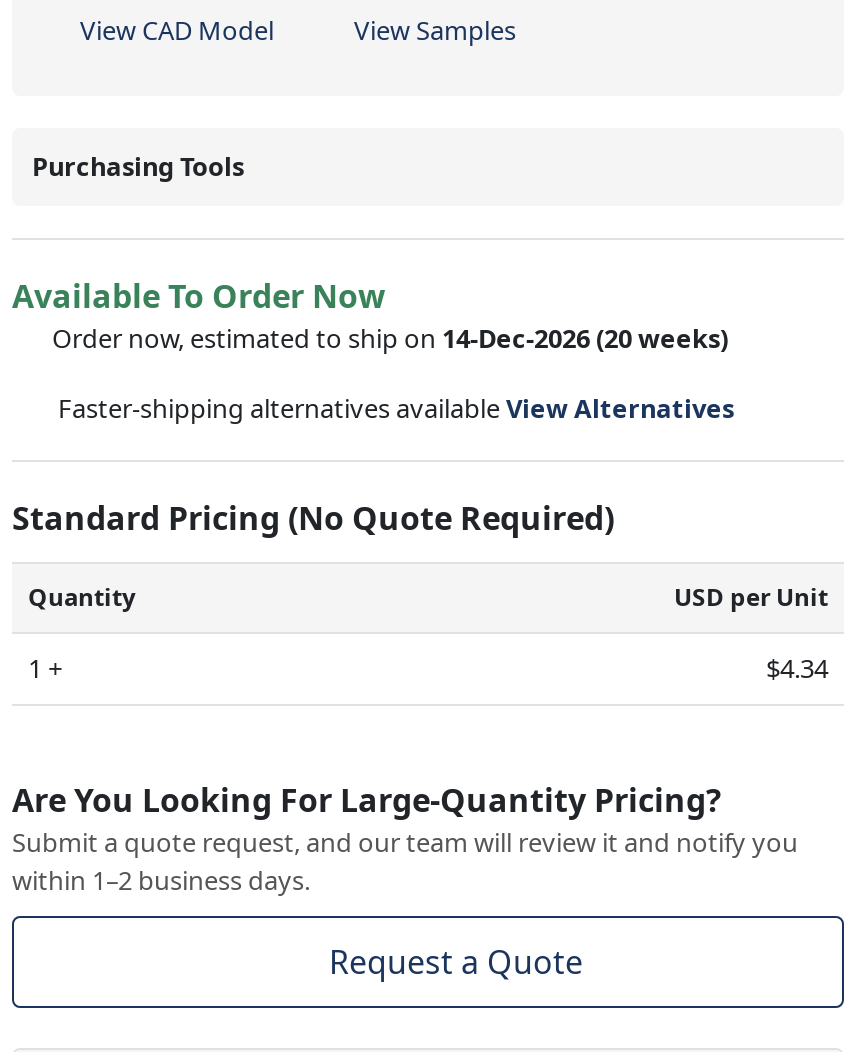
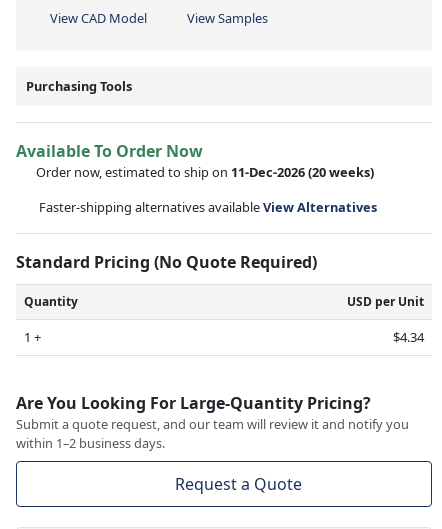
[52,319,734,355] Order now, estimated to ship on 14-Dec-2026 (20 weeks) -> [36,162,377,180] Order now, estimated to ship on 11-Dec-2026 (20 weeks)

